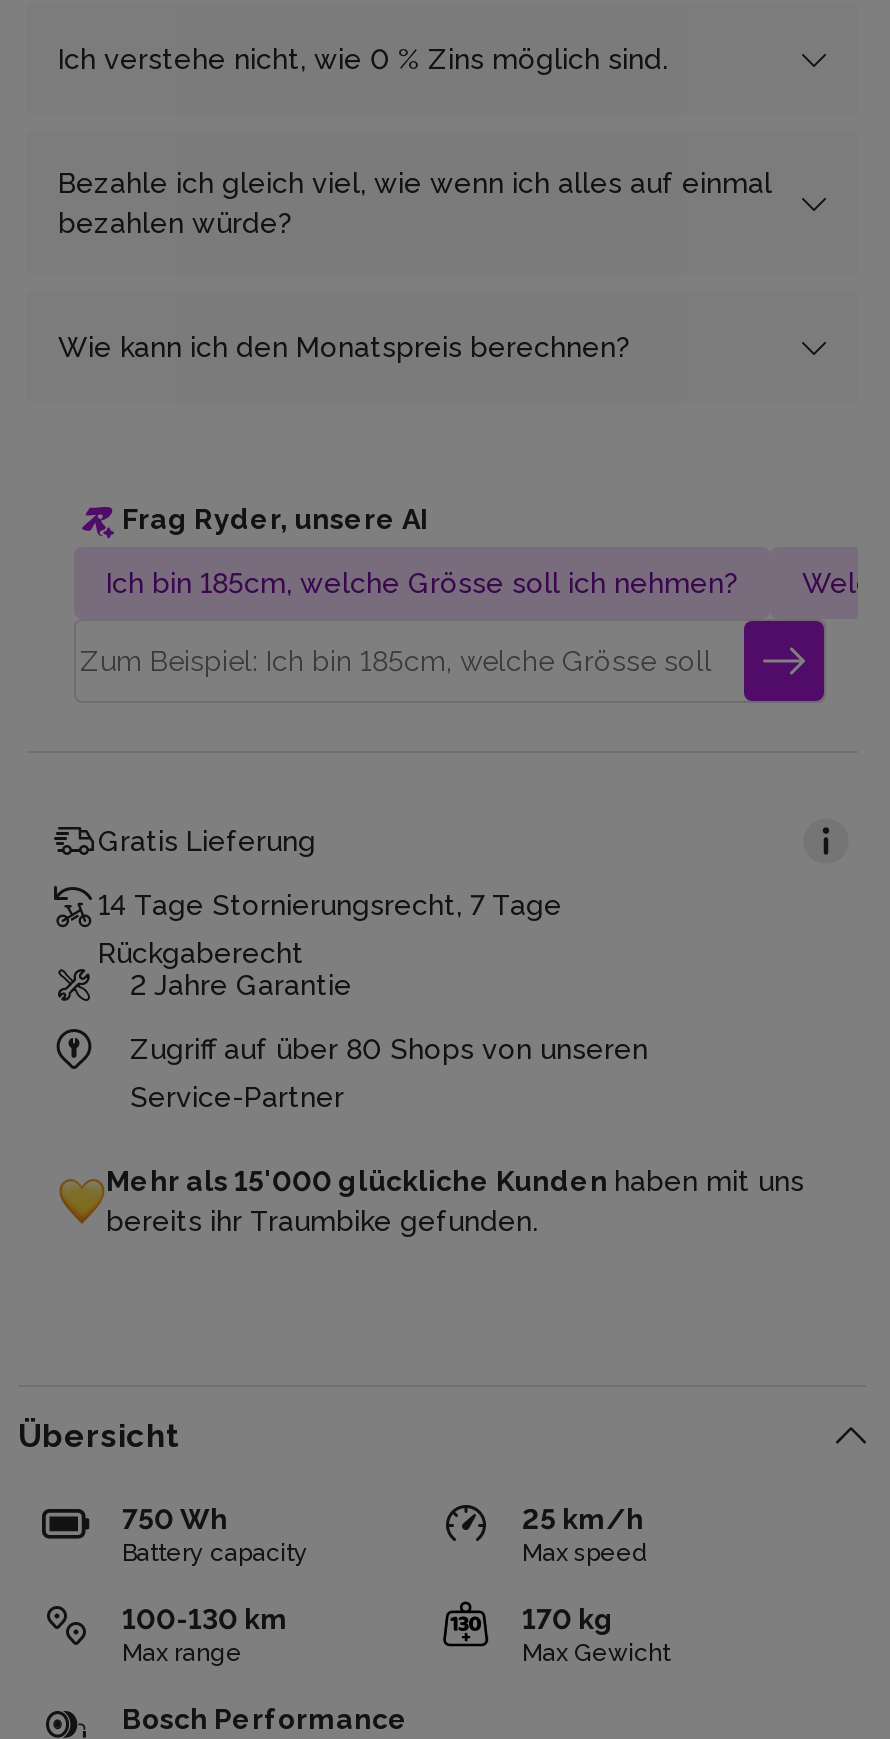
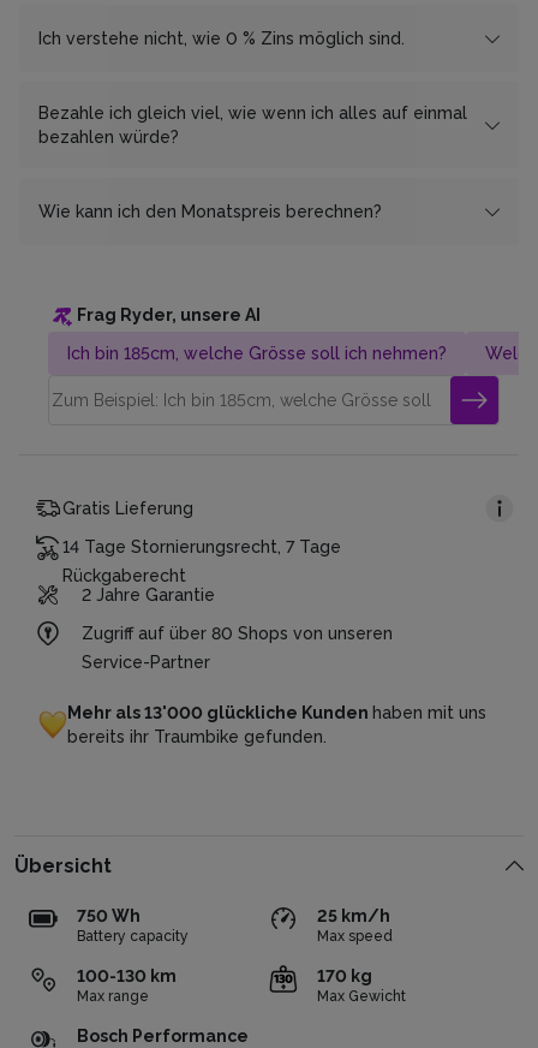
[106,1165,804,1197] Mehr als 15'000 glückliche Kunden haben mit uns -> [67,703,486,722] Mehr als 13'000 glückliche Kunden haben mit uns

